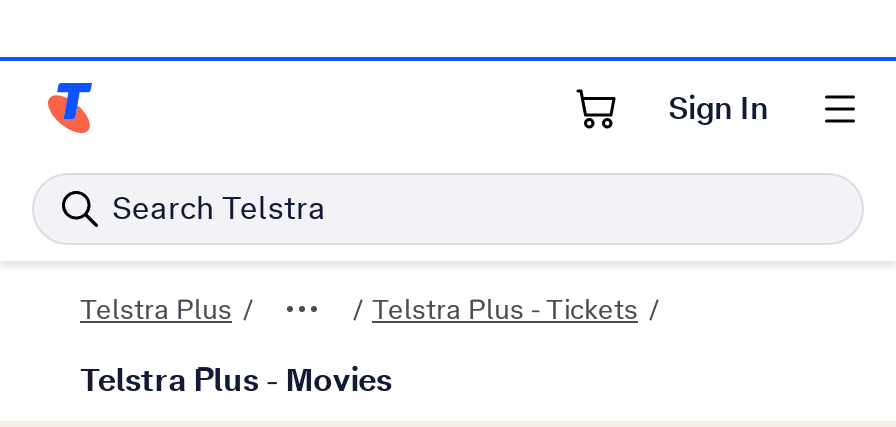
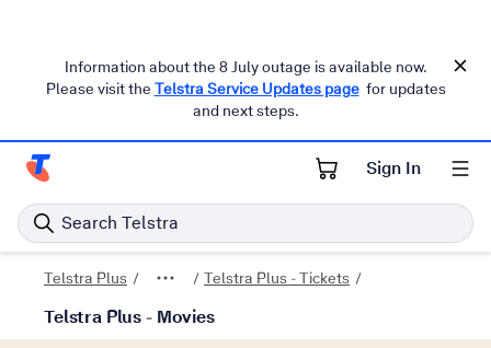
none -> [45,57,446,120] Information about the 8 July outage is available now. | Please visit the Telstra Service Updates page for updates | and next steps.

